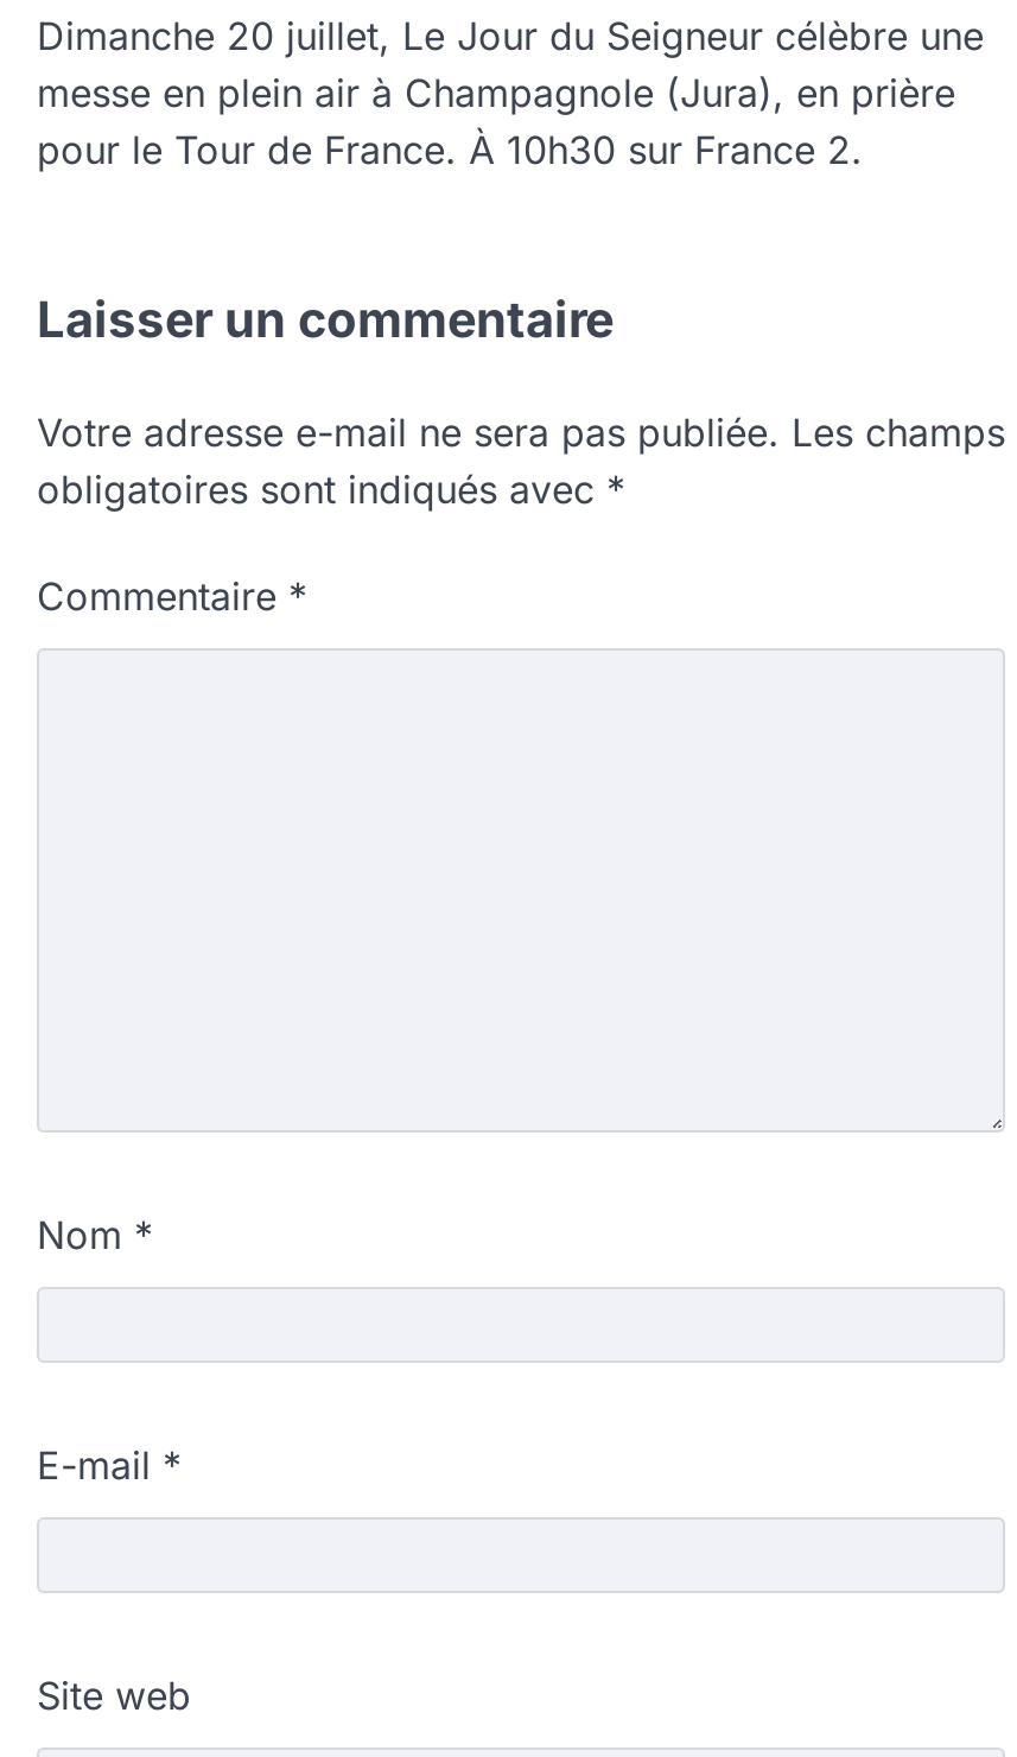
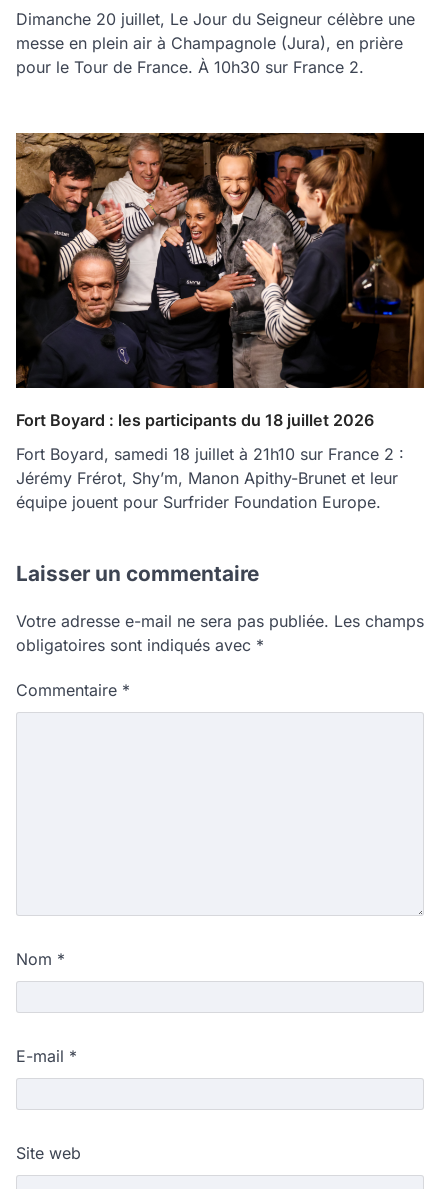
none -> [15,132,425,512] [image] | Fort Boyard : les participants du 18 juillet 2026 | Fort Boyard, samedi 18 juillet à 21h10 sur France 2 : | Jérémy Frérot, Shy’m, Manon Apithy-Brunet et leur | équipe jouent pour Surfrider Foundation Europe.

